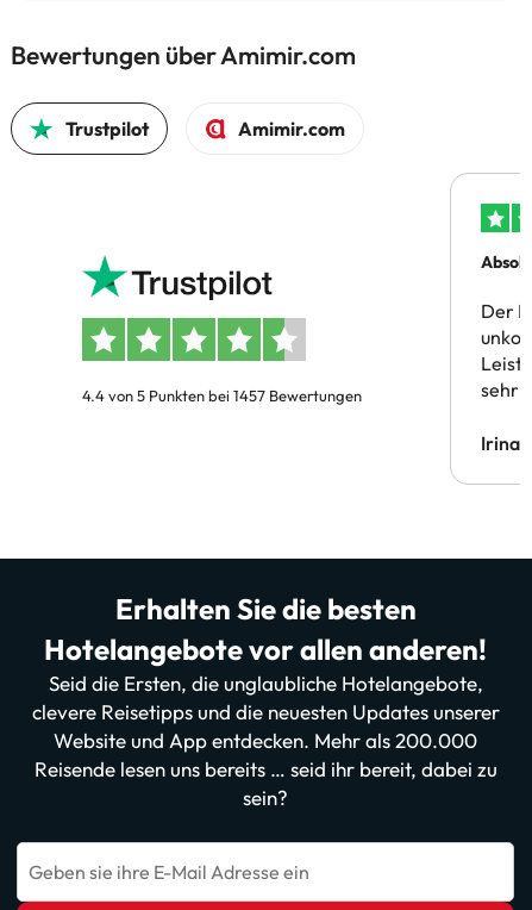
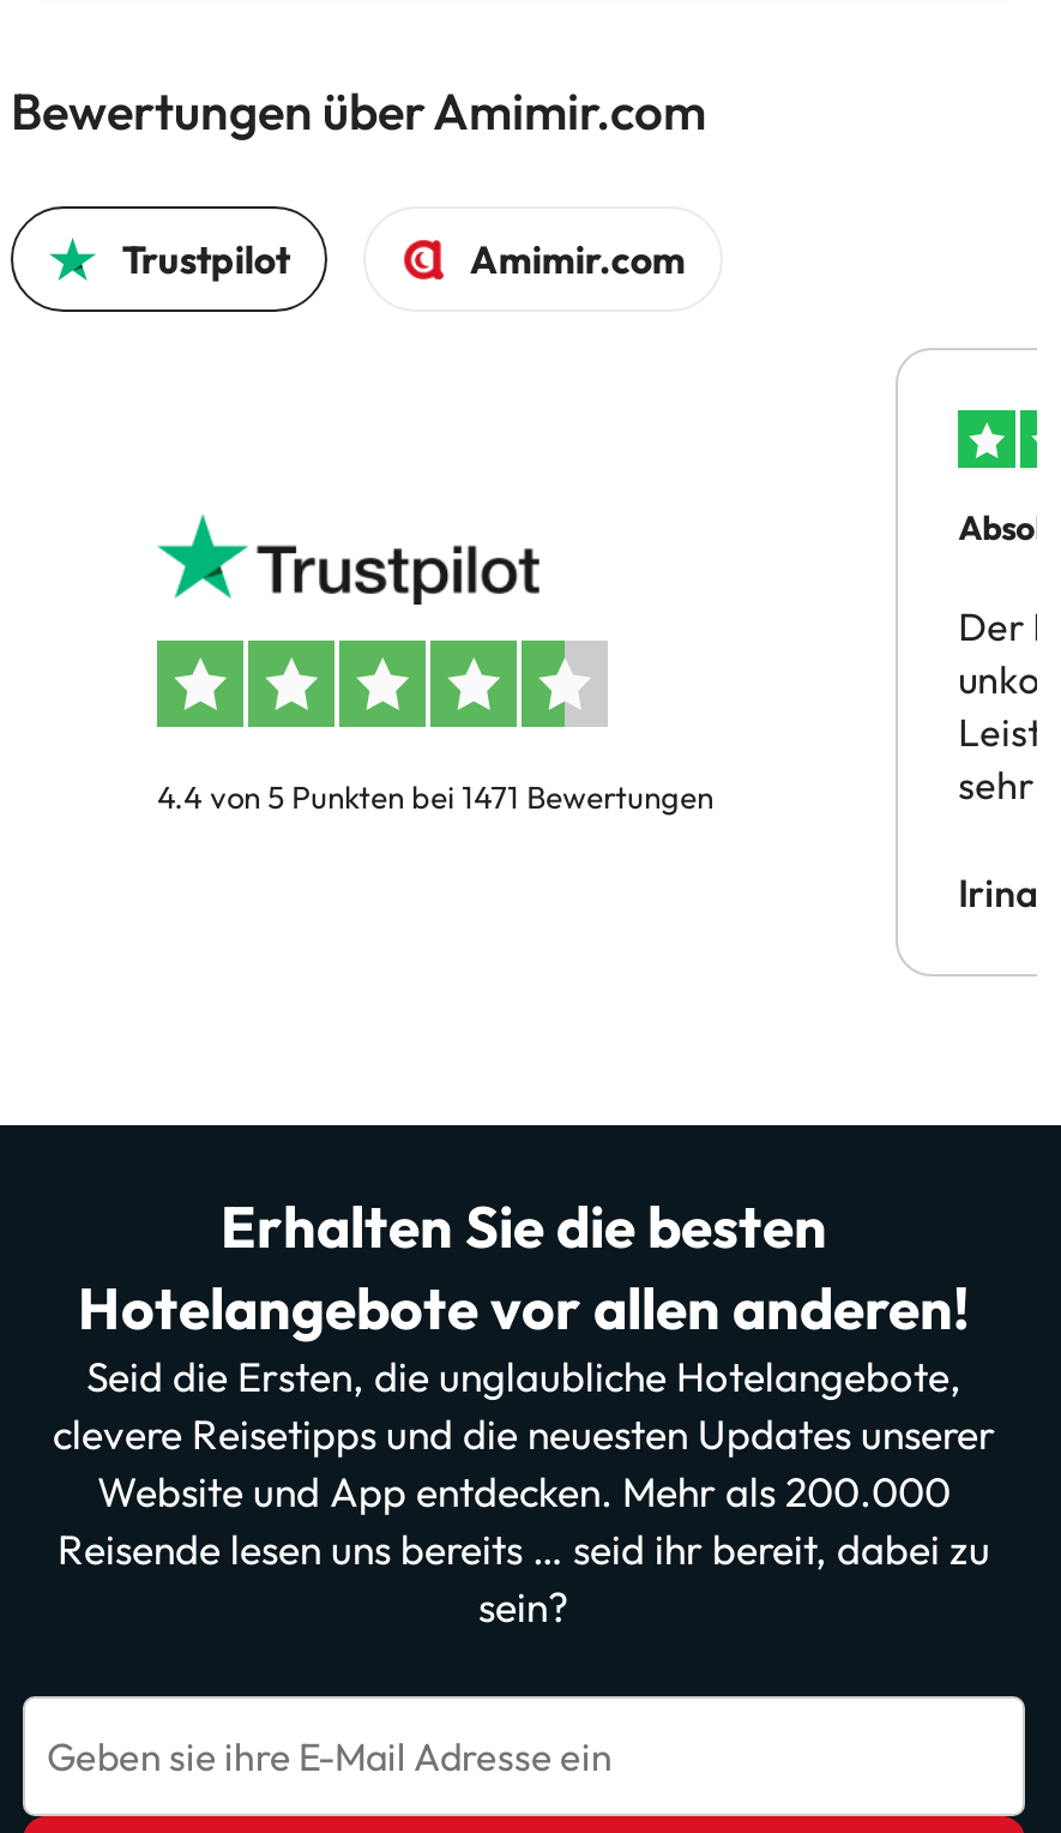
[82,385,361,404] 4.4 von 5 Punkten bei 1457 Bewertungen -> [157,776,714,815] 4.4 von 5 Punkten bei 1471 Bewertungen

